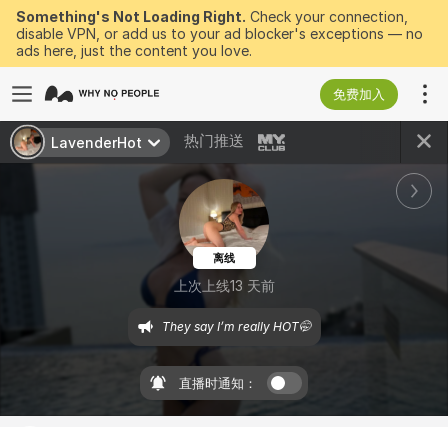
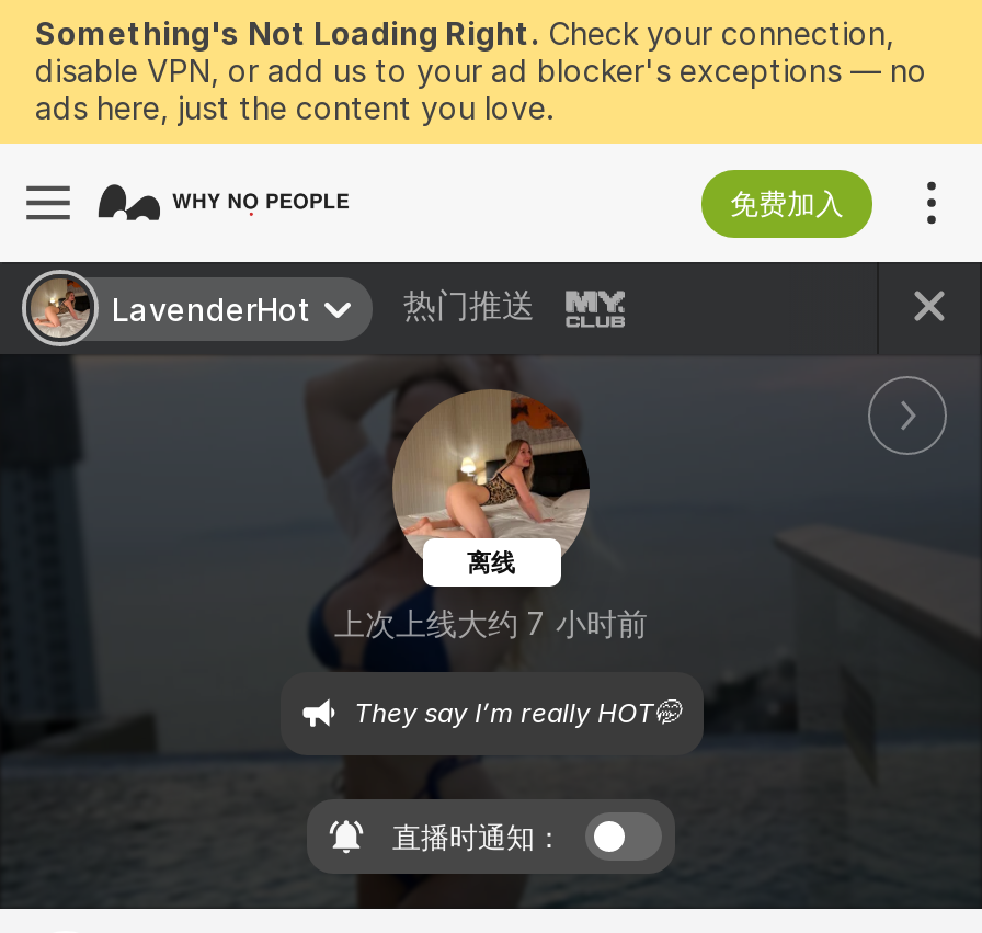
[173,277,274,294] 上次上线13 天前 -> [334,604,648,641] 上次上线大约 7 小时前

